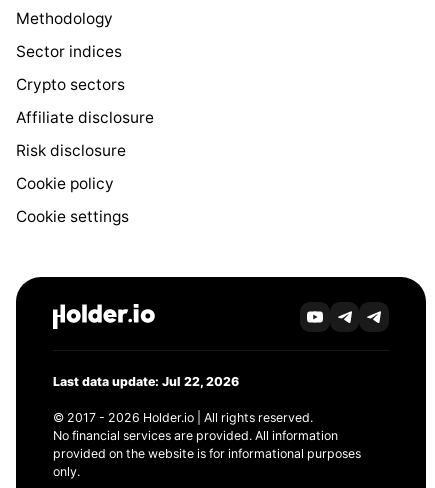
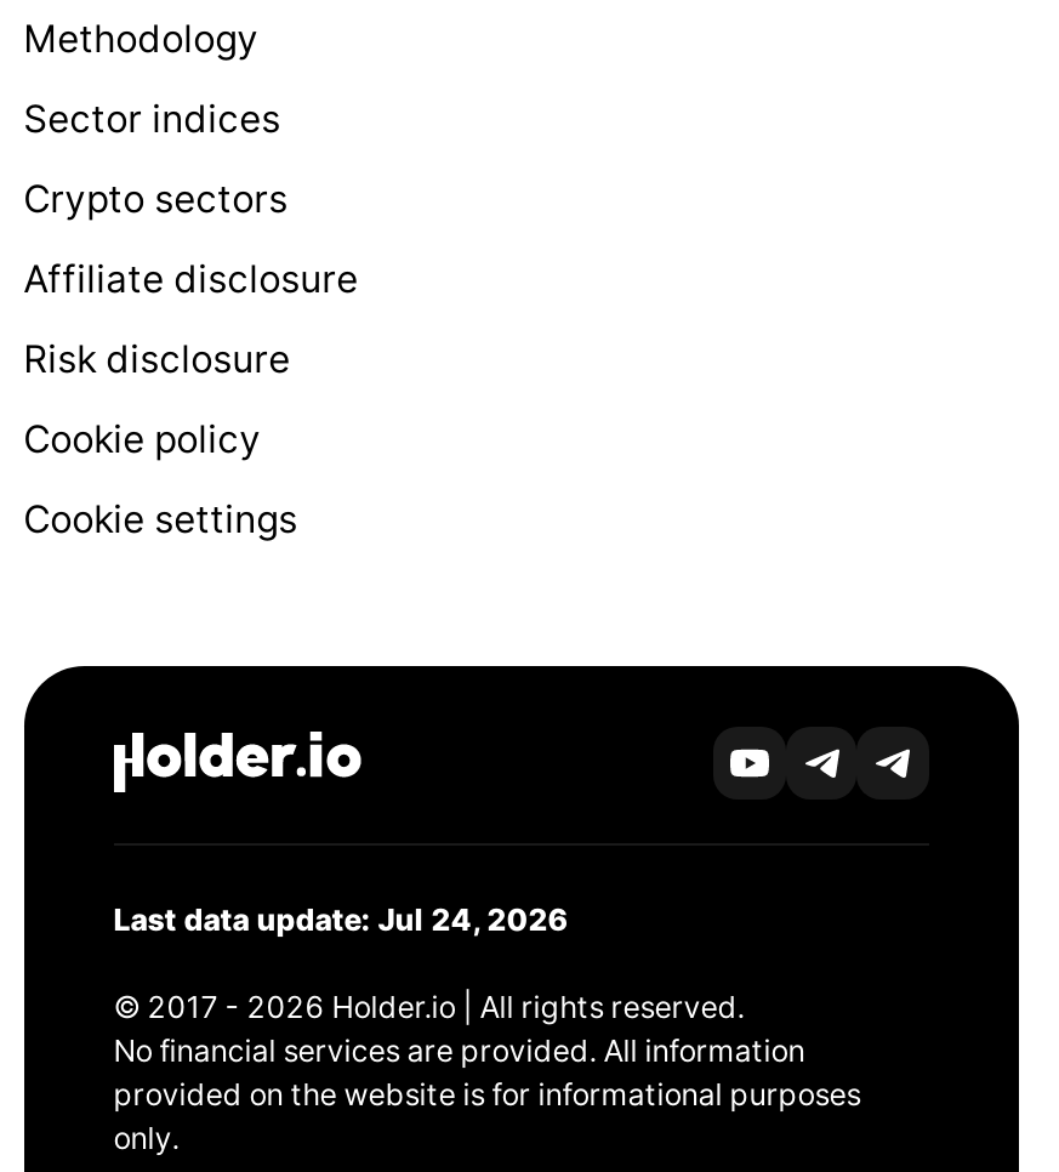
[53,374,239,389] Last data update: Jul 22, 2026 -> [114,903,567,939] Last data update: Jul 24, 2026

